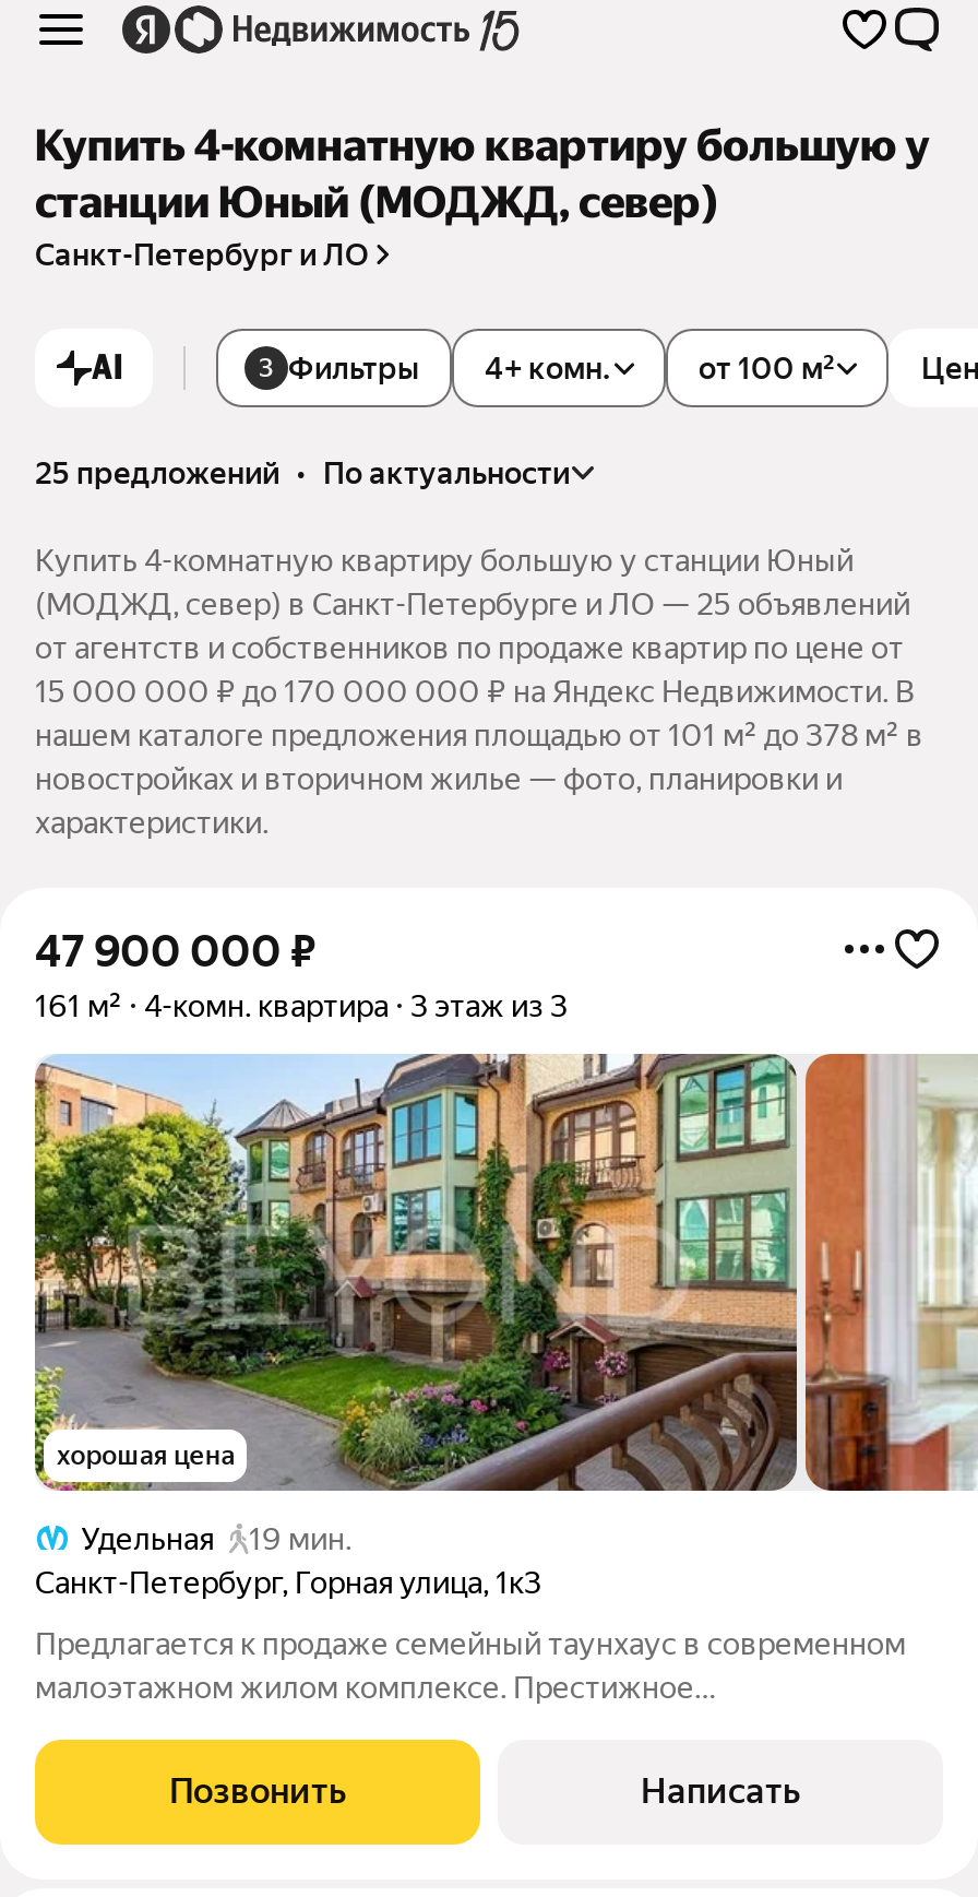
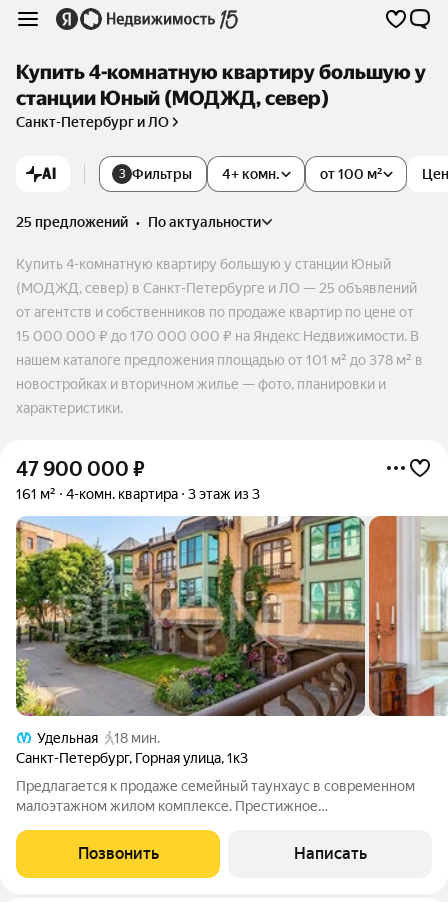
[57,1441,234,1472] хорошая цена -> none
[81,1522,351,1557] Удельная 19 мин. -> [37,730,160,746] Удельная 18 мин.

